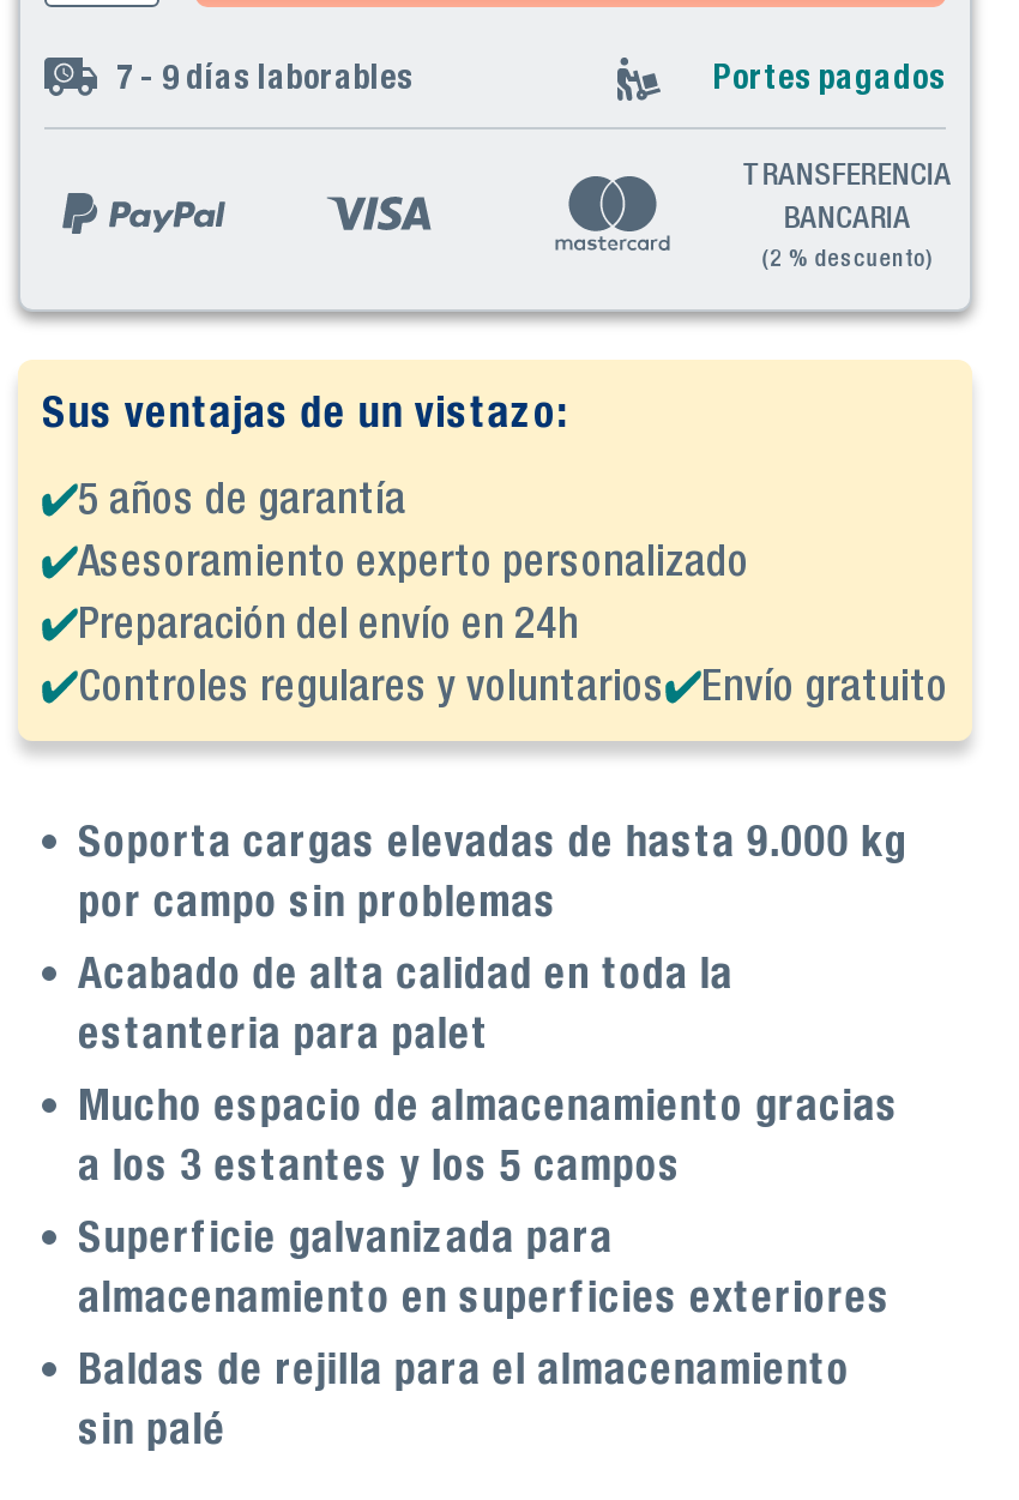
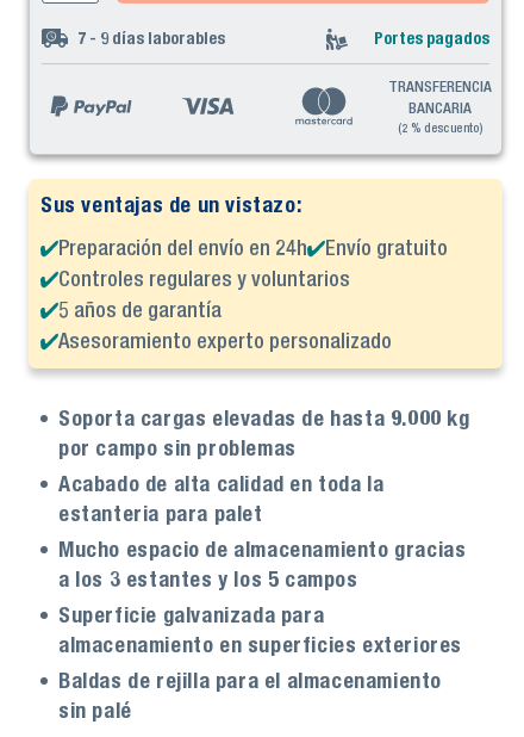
moved [78,472,749,585] -> [58,297,392,353]: 5 años de garantía | Asesoramiento experto personalizado
moved [78,597,948,710] -> [58,235,448,291]: Preparación del envío en 24h | Envío gratuito | Controles regulares y voluntarios

